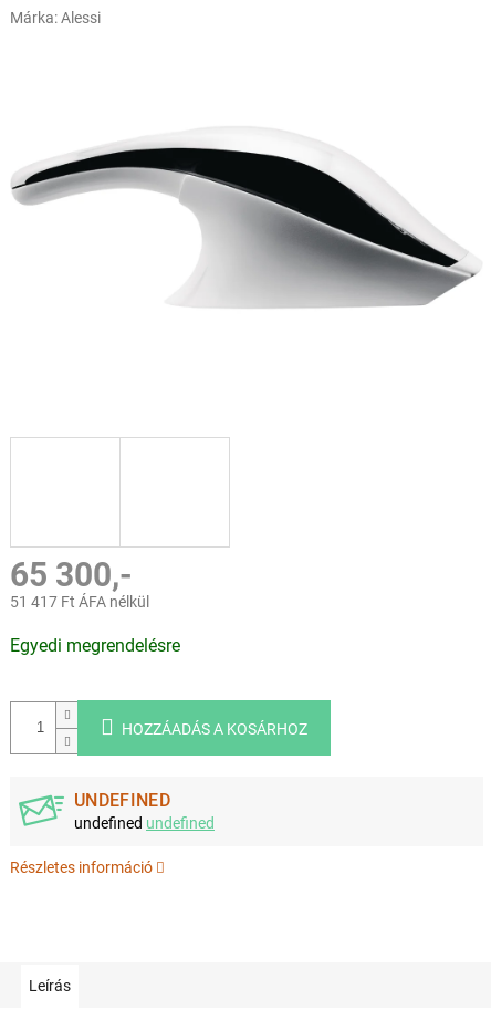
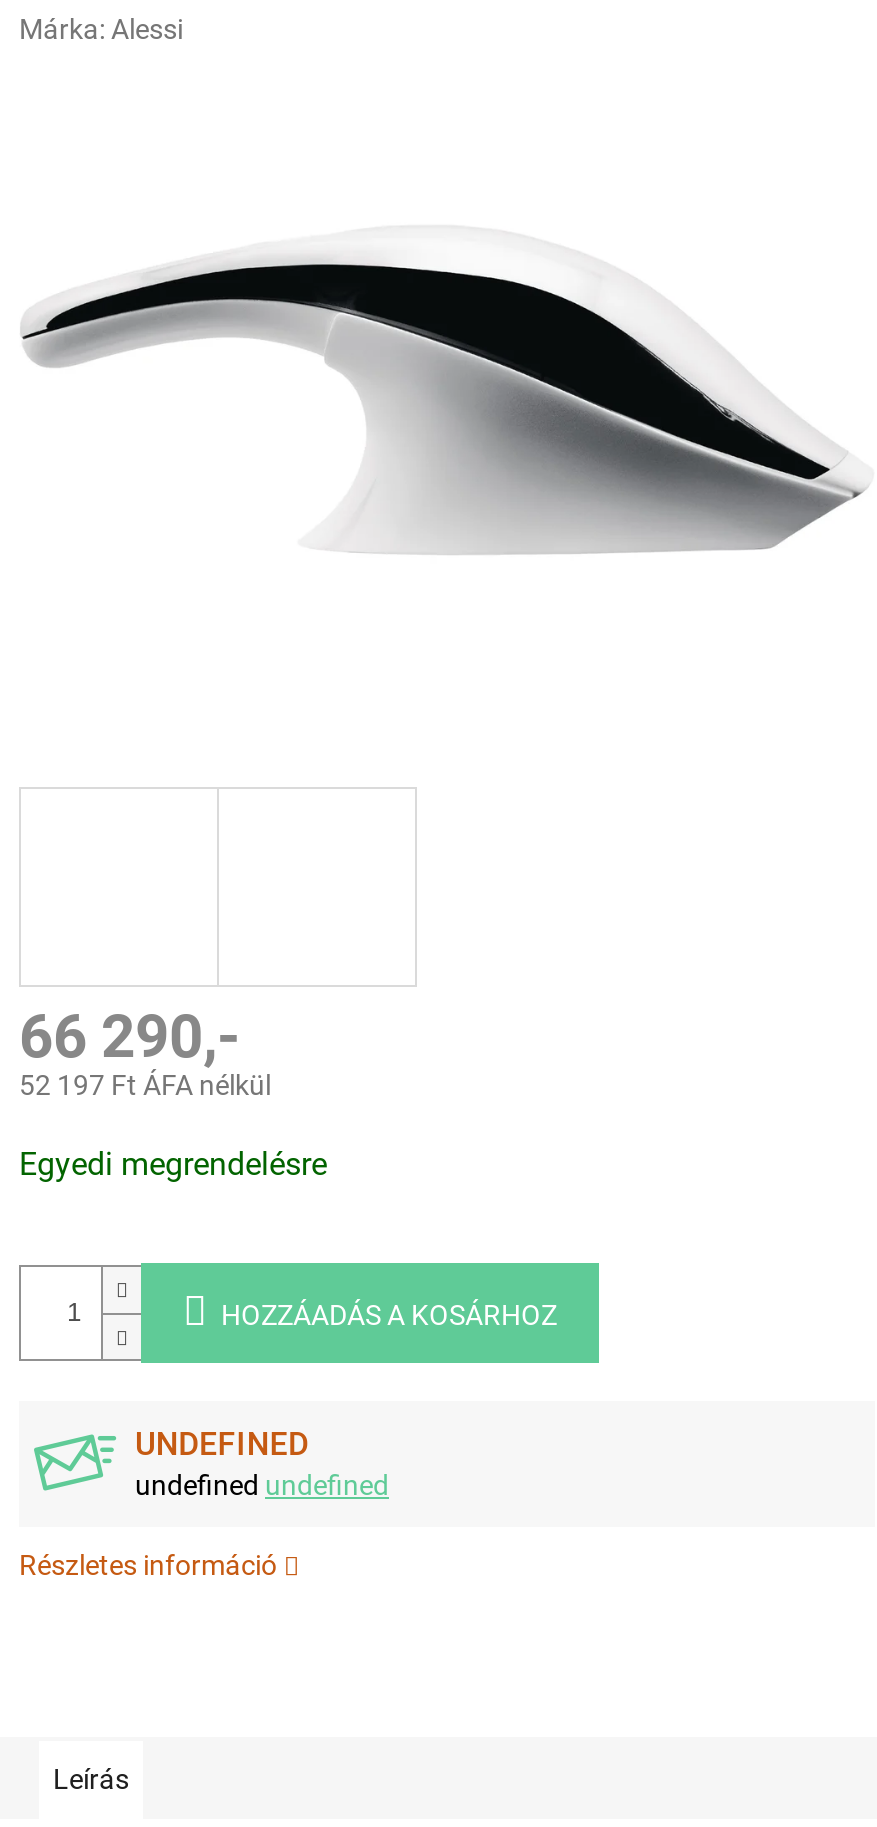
[10,555,133,594] 65 300,- -> [19,1001,241,1071] 66 290,-
[10,593,149,611] 51 417 Ft ÁFA nélkül -> [19,1069,271,1101] 52 197 Ft ÁFA nélkül

